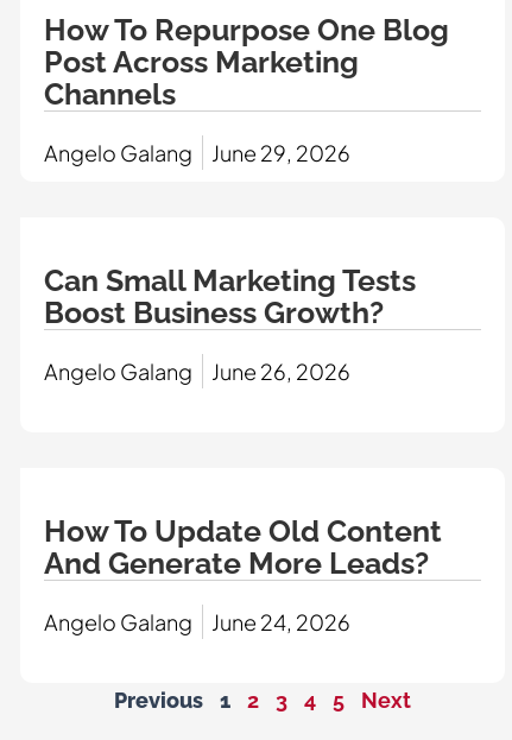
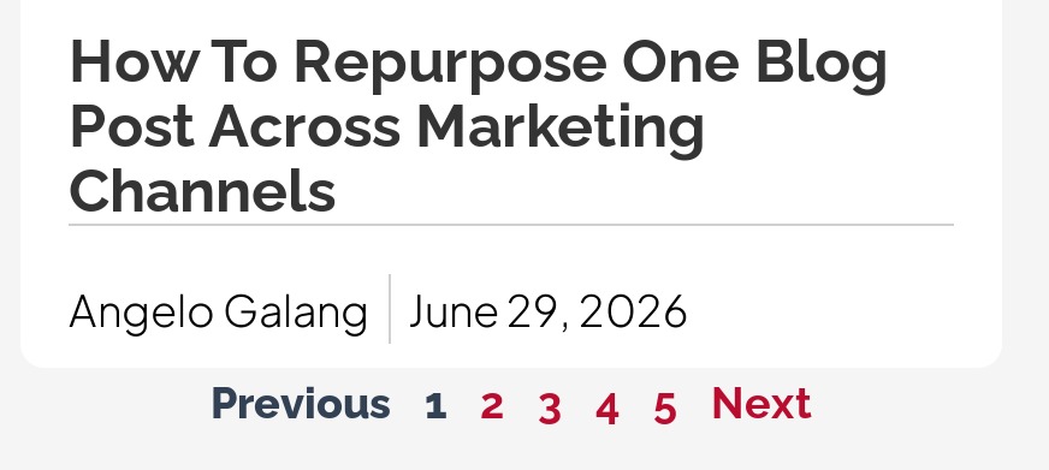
[44,263,416,385] Can Small Marketing Tests | Boost Business Growth? | Angelo Galang | June 26, 2026 -> none
[44,514,442,636] How To Update Old Content | And Generate More Leads? | Angelo Galang | June 24, 2026 -> none

